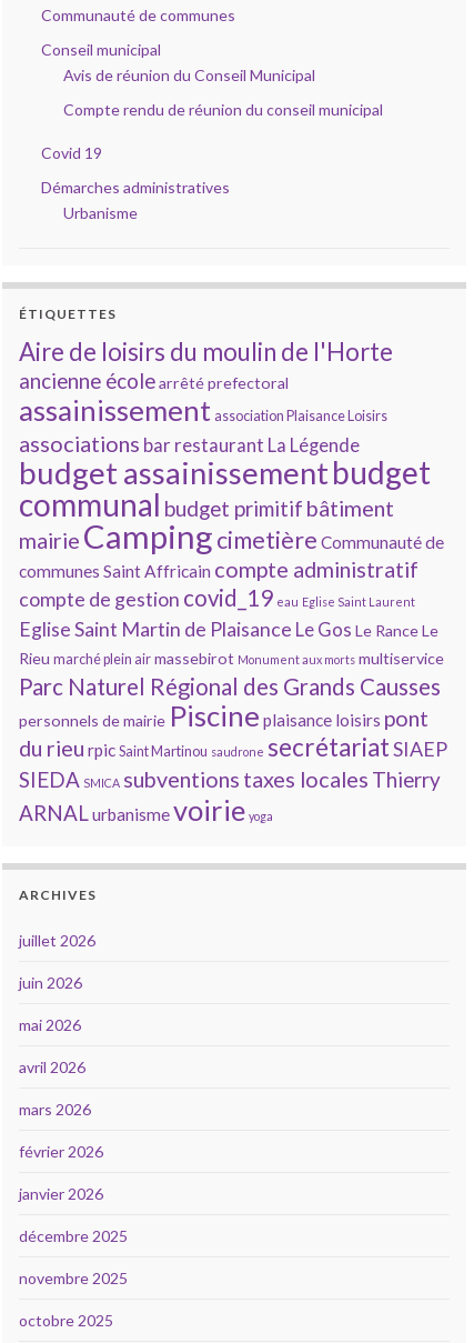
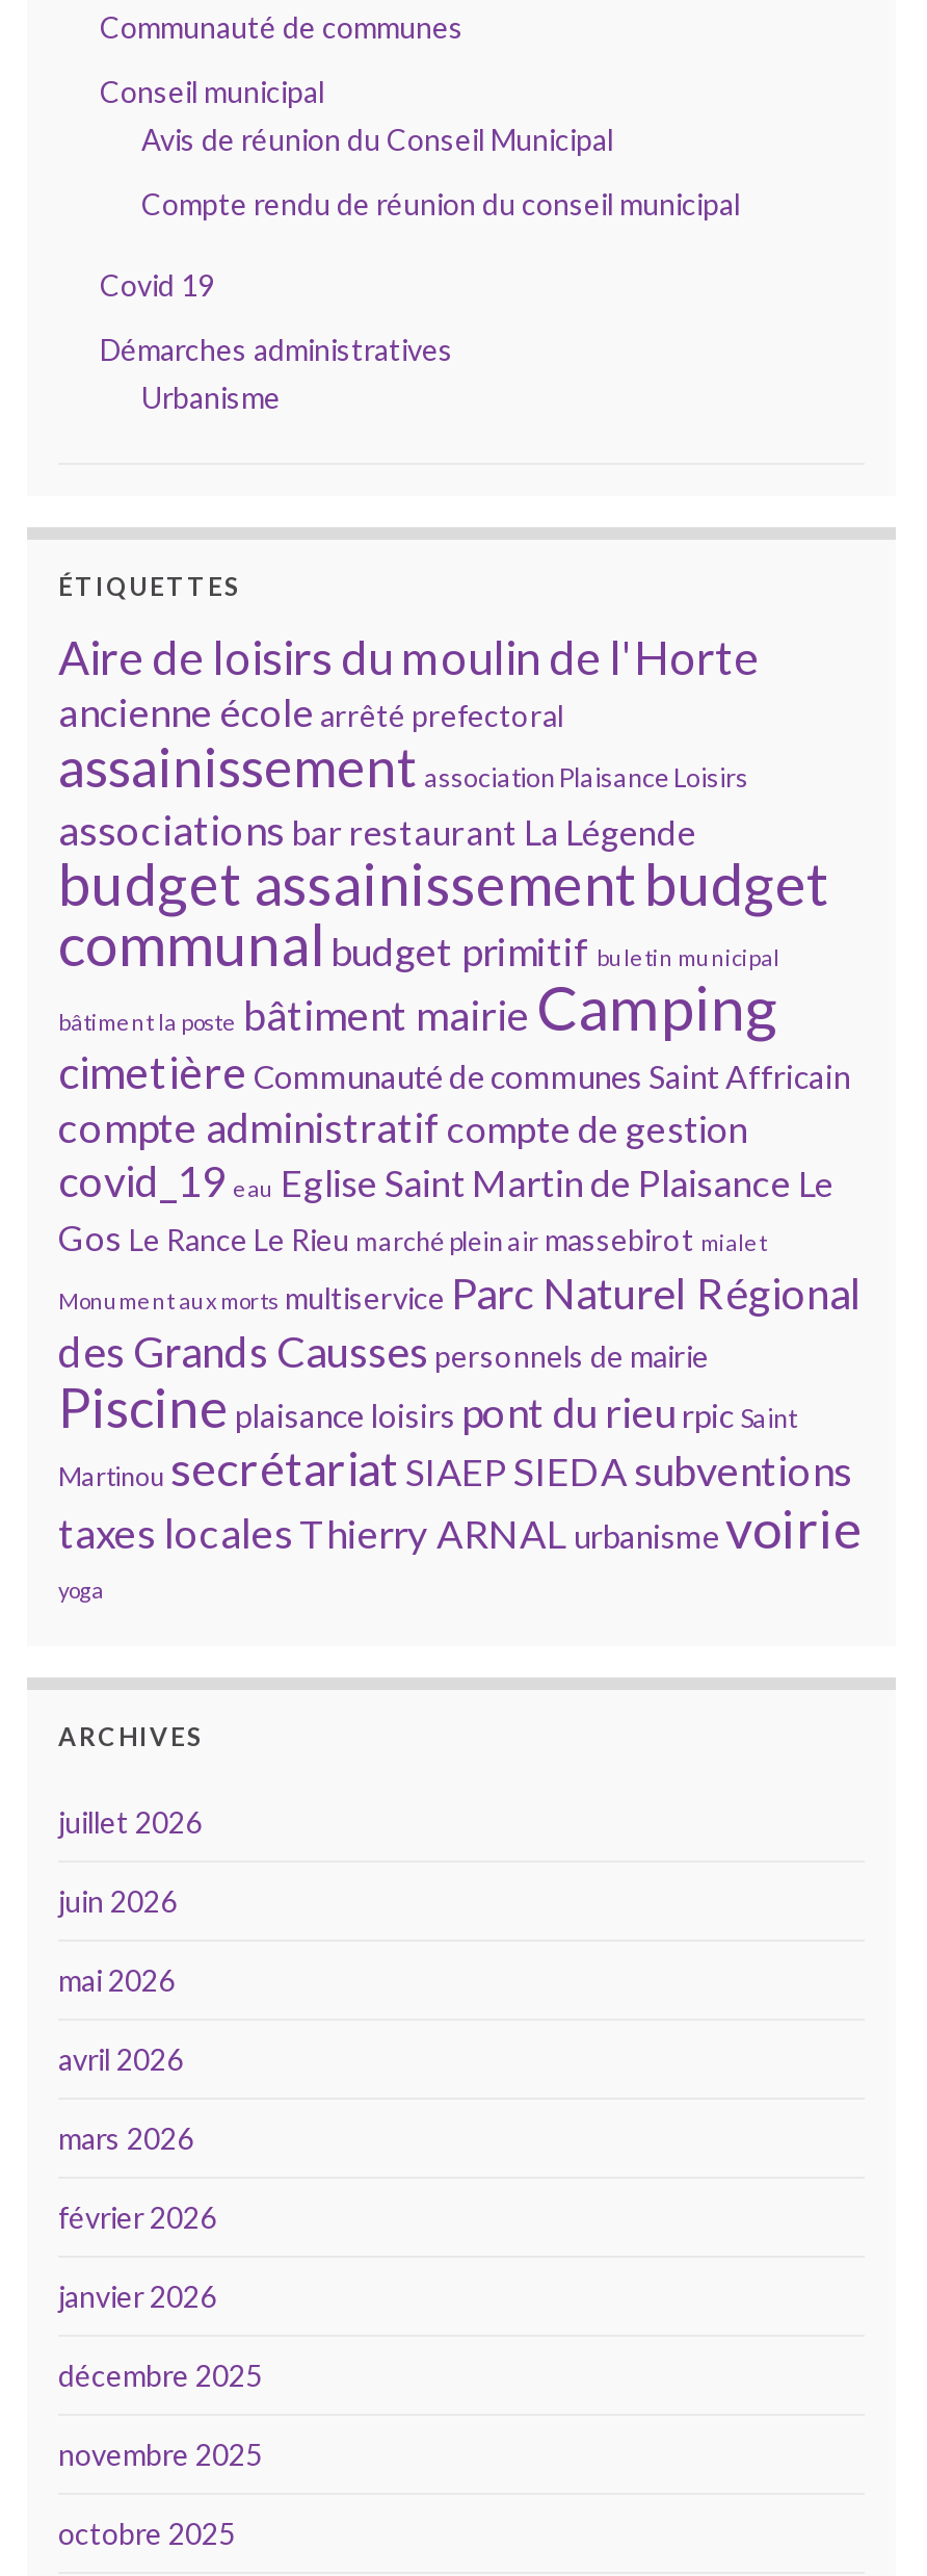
[19,485,447,826] communal budget primitif bâtiment | mairie Camping cimetière Communauté de | communes Saint Affricain compte administratif | compte de gestion covid_19 eau Eglise Saint Laurent | Eglise Saint Martin de Plaisance Le Gos Le Rance Le | Rieu marché plein air massebirot Monument aux morts multiservice | Parc Naturel Régional des Grands Causses | personnels de mairie Piscine plaisance loisirs pont | du rieu rpic Saint Martinou saudrone secrétariat SIAEP | SIEDA SMICA subventions taxes locales Thierry | ARNAL urbanisme voirie yoga -> [58,908,863,1603] communal budget primitif buletin municipal | bâtiment la poste bâtiment mairie Camping | cimetière Communauté de communes Saint Affricain | compte administratif compte de gestion | covid_19 eau Eglise Saint Martin de Plaisance Le | Gos Le Rance Le Rieu marché plein air massebirot mialet | Monument aux morts multiservice Parc Naturel Régional | des Grands Causses personnels de mairie | Piscine plaisance loisirs pont du rieu rpic Saint | Martinou secrétariat SIAEP SIEDA subventions | taxes locales Thierry ARNAL urbanisme voirie | yoga

